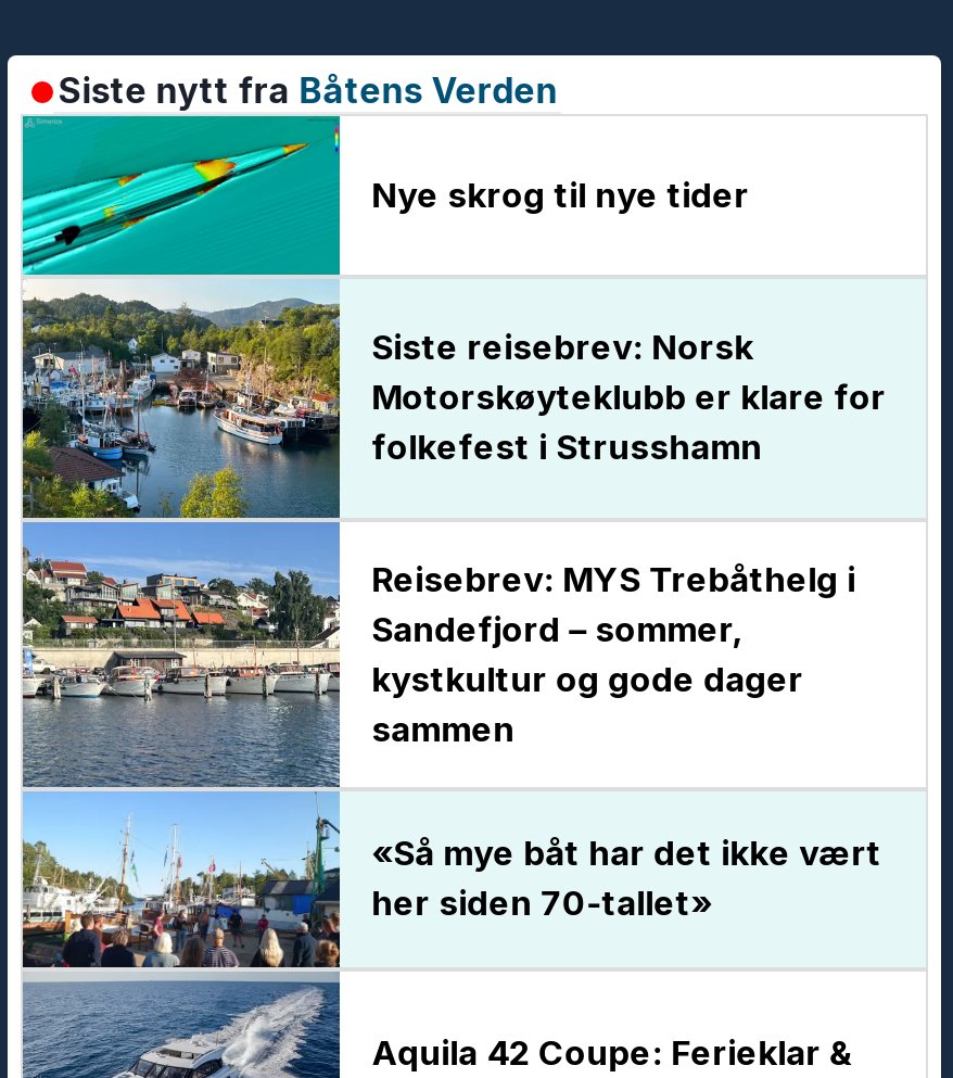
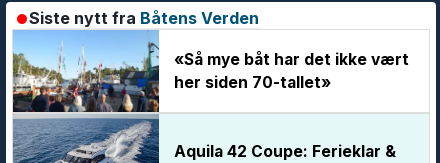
[21,114,749,789] [image] | Nye skrog til nye tider -> none
[371,327,886,749] Siste reisebrev: Norsk | Motorskøyteklubb er klare for | folkefest i Strusshamn | Reisebrev: MYS Trebåthelg i | Sandefjord – sommer, | kystkultur og gode dager | sammen -> none

